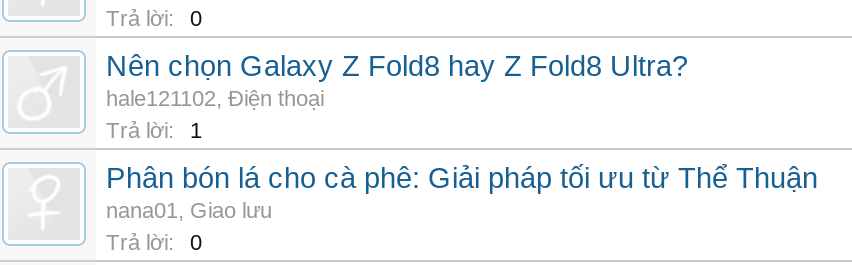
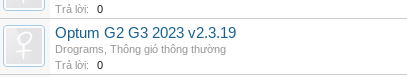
[106,50,818,222] Nên chọn Galaxy Z Fold8 hay Z Fold8 Ultra? | hale121102, Điện thoại | Trả lời: | 1 | Phân bón lá cho cà phê: Giải pháp tối ưu từ Thể Thuận | nana01, Giao lưu -> [55,25,236,55] Optum G2 G3 2023 v2.3.19 | Drograms, Thông gió thông thường

